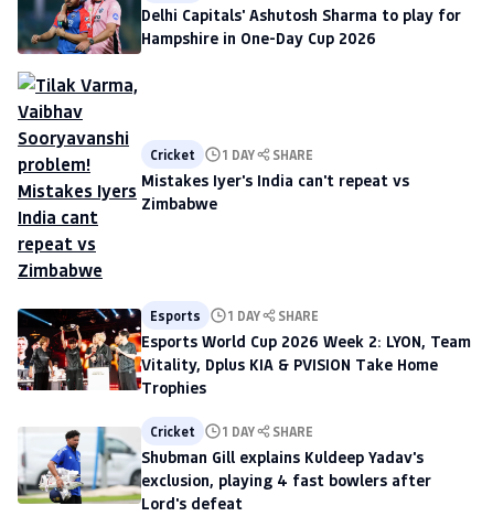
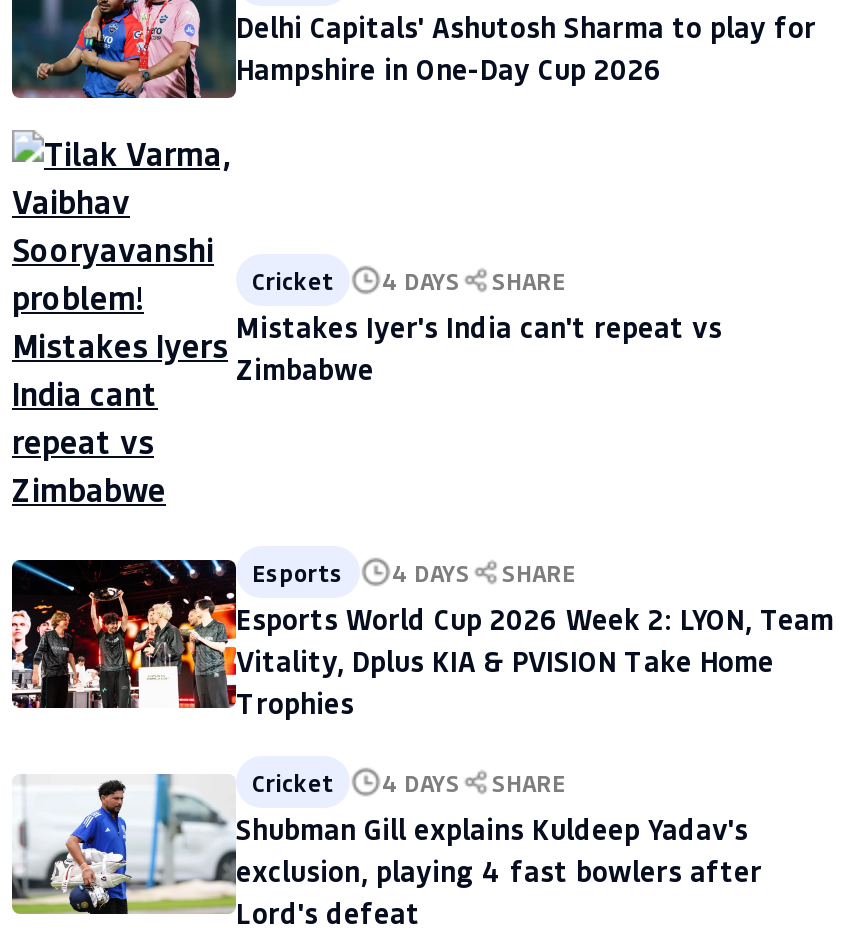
[150,145,313,163] Cricket 1 DAY SHARE -> [252,263,566,295] Cricket 4 DAYS SHARE
[150,306,319,324] Esports 1 DAY SHARE -> [252,555,576,587] Esports 4 DAYS SHARE
[150,422,313,439] Cricket 1 DAY SHARE -> [252,765,566,797] Cricket 4 DAYS SHARE

